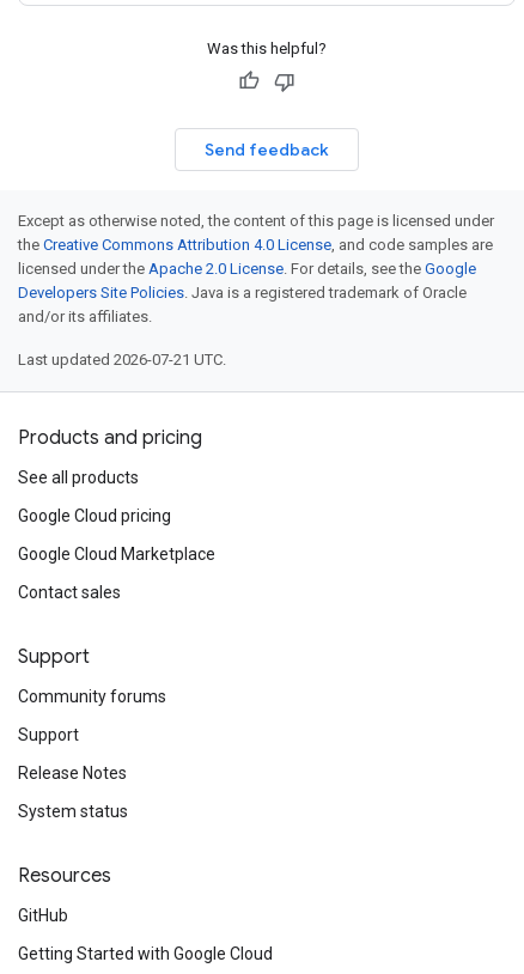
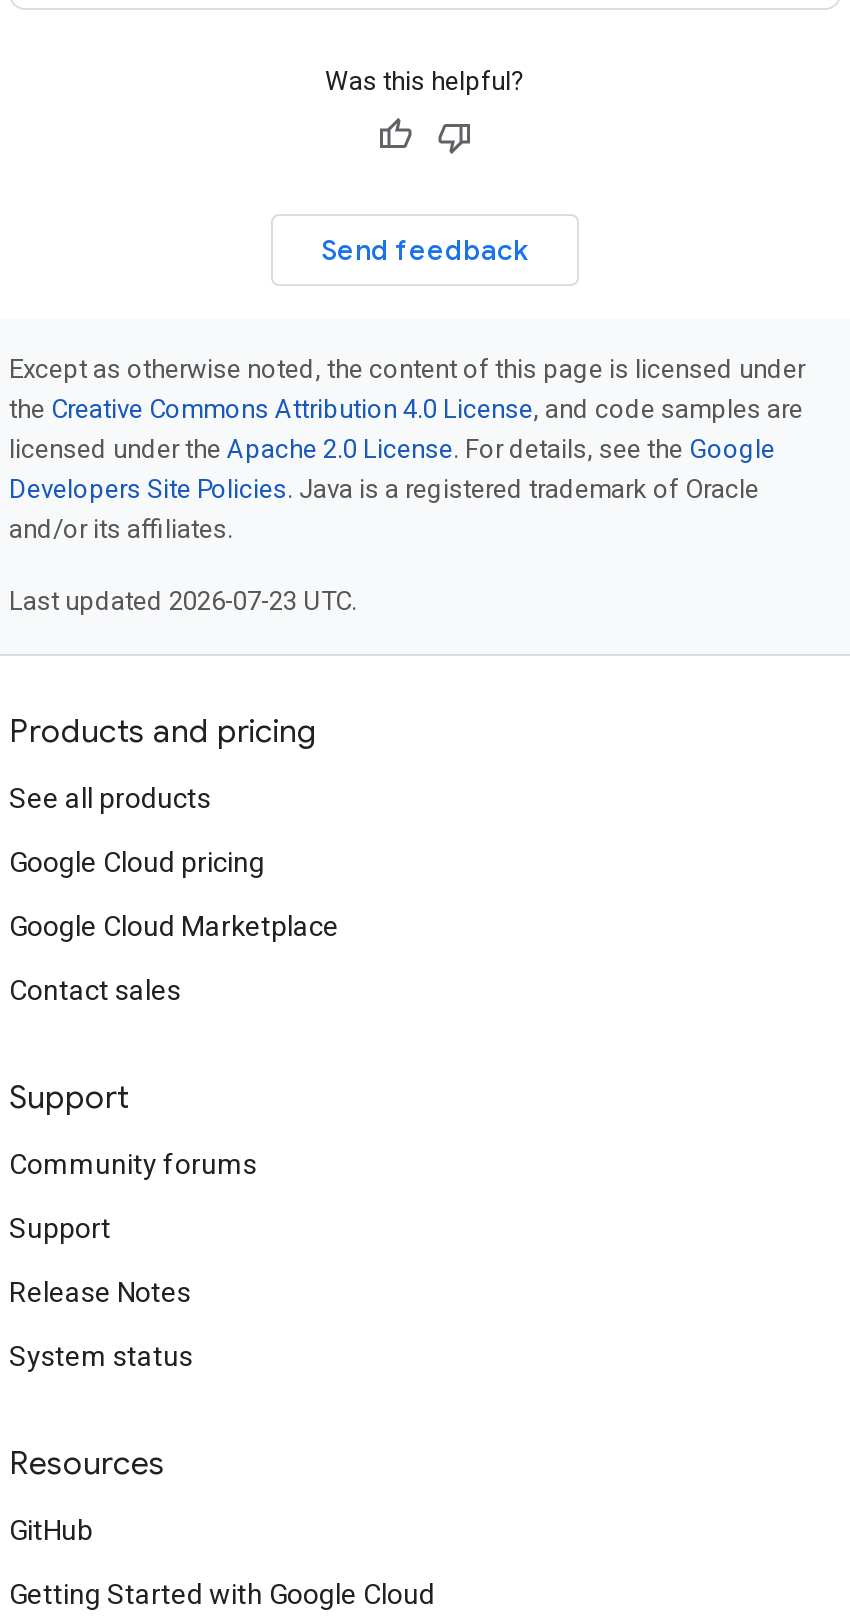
[18,351,226,369] Last updated 2026-07-21 UTC. -> [9,586,357,616] Last updated 2026-07-23 UTC.

